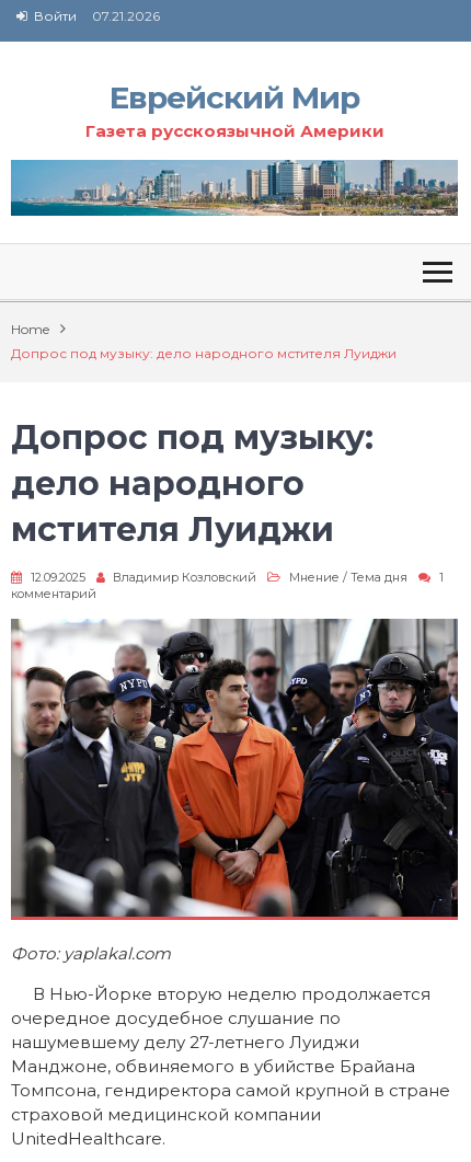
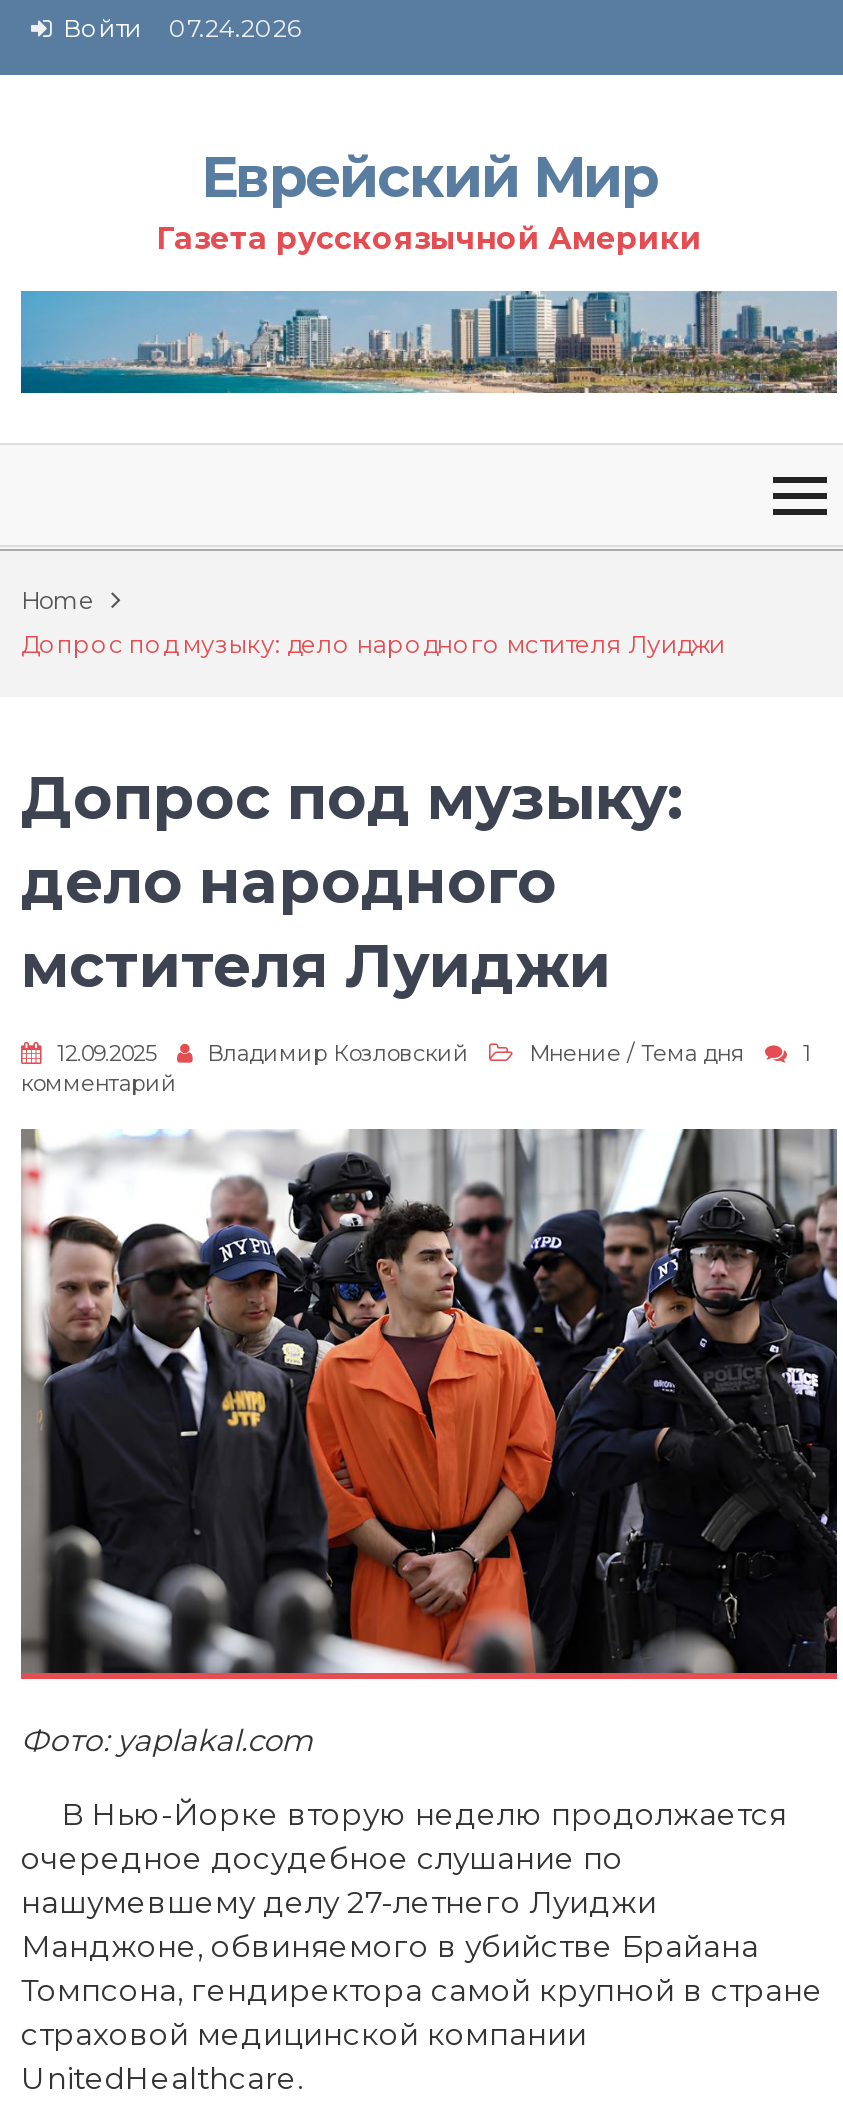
[34,8,160,24] Войти 07.21.2026 -> [63,13,301,43] Войти 07.24.2026

